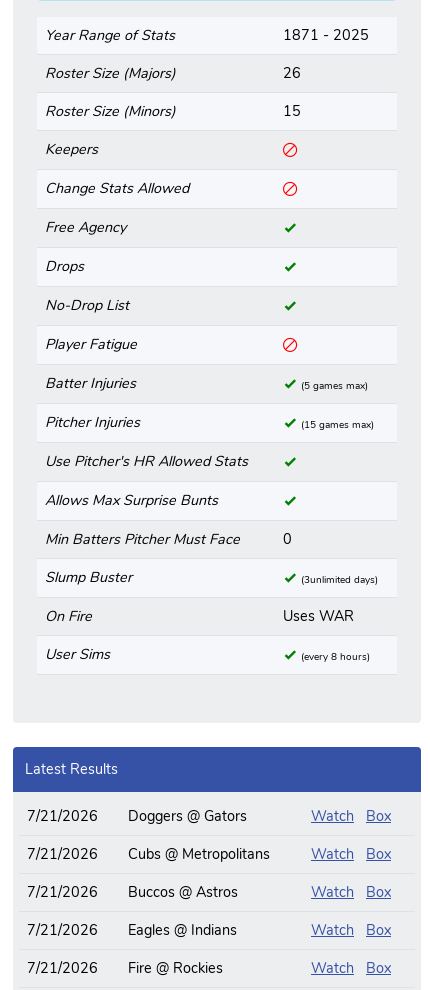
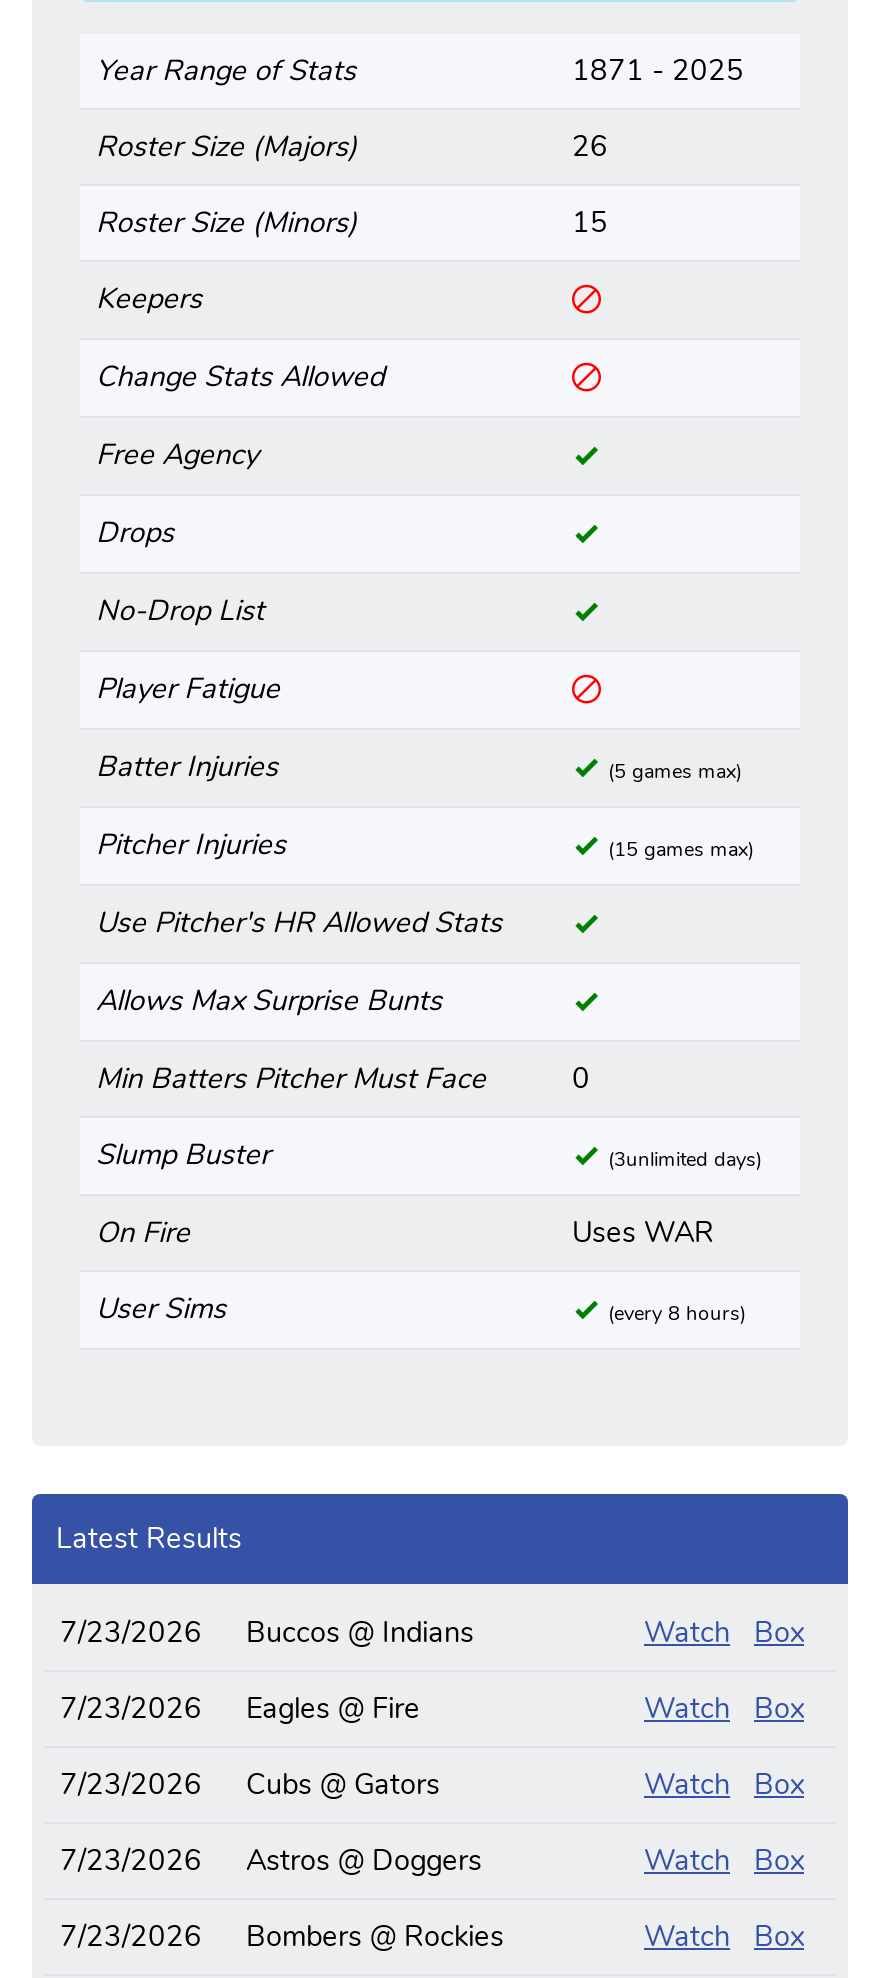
[27,806,247,826] 7/21/2026 | Doggers @ Gators -> [60,1613,474,1653] 7/23/2026 | Buccos @ Indians
[27,844,270,864] 7/21/2026 | Cubs @ Metropolitans -> [60,1689,420,1729] 7/23/2026 | Eagles @ Fire
[27,882,238,902] 7/21/2026 | Buccos @ Astros -> [60,1765,440,1805] 7/23/2026 | Cubs @ Gators
[27,920,237,940] 7/21/2026 | Eagles @ Indians -> [60,1841,482,1881] 7/23/2026 | Astros @ Doggers
[27,958,98,978] 7/21/2026 -> [60,1917,202,1957] 7/23/2026
[128,958,223,978] Fire @ Rockies -> [246,1917,504,1957] Bombers @ Rockies

